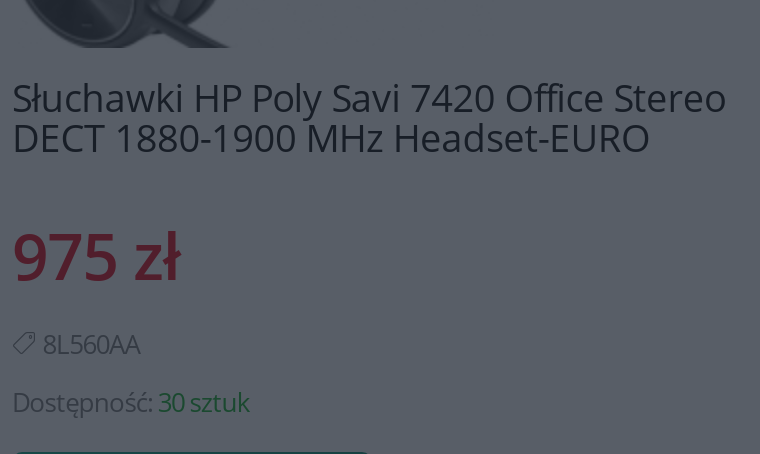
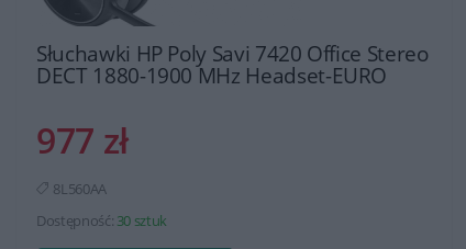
[12,212,180,298] 975 zł -> [36,116,128,163] 977 zł

